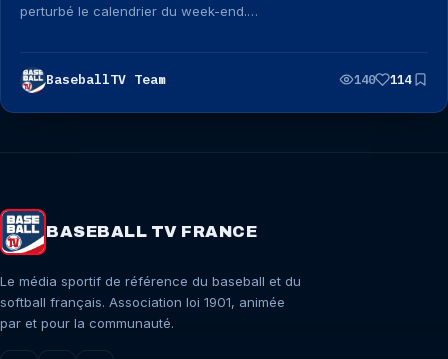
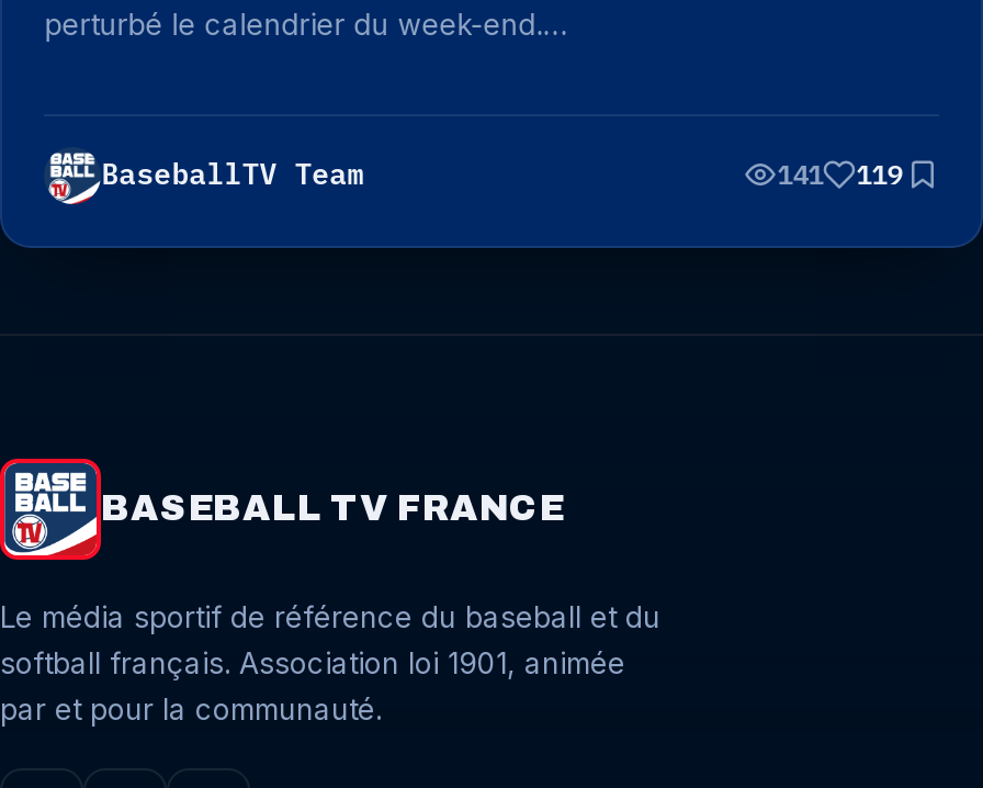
[354,71,375,87] 140 -> [777,157,823,192] 141
[390,71,411,87] 114 -> [856,157,902,192] 119

